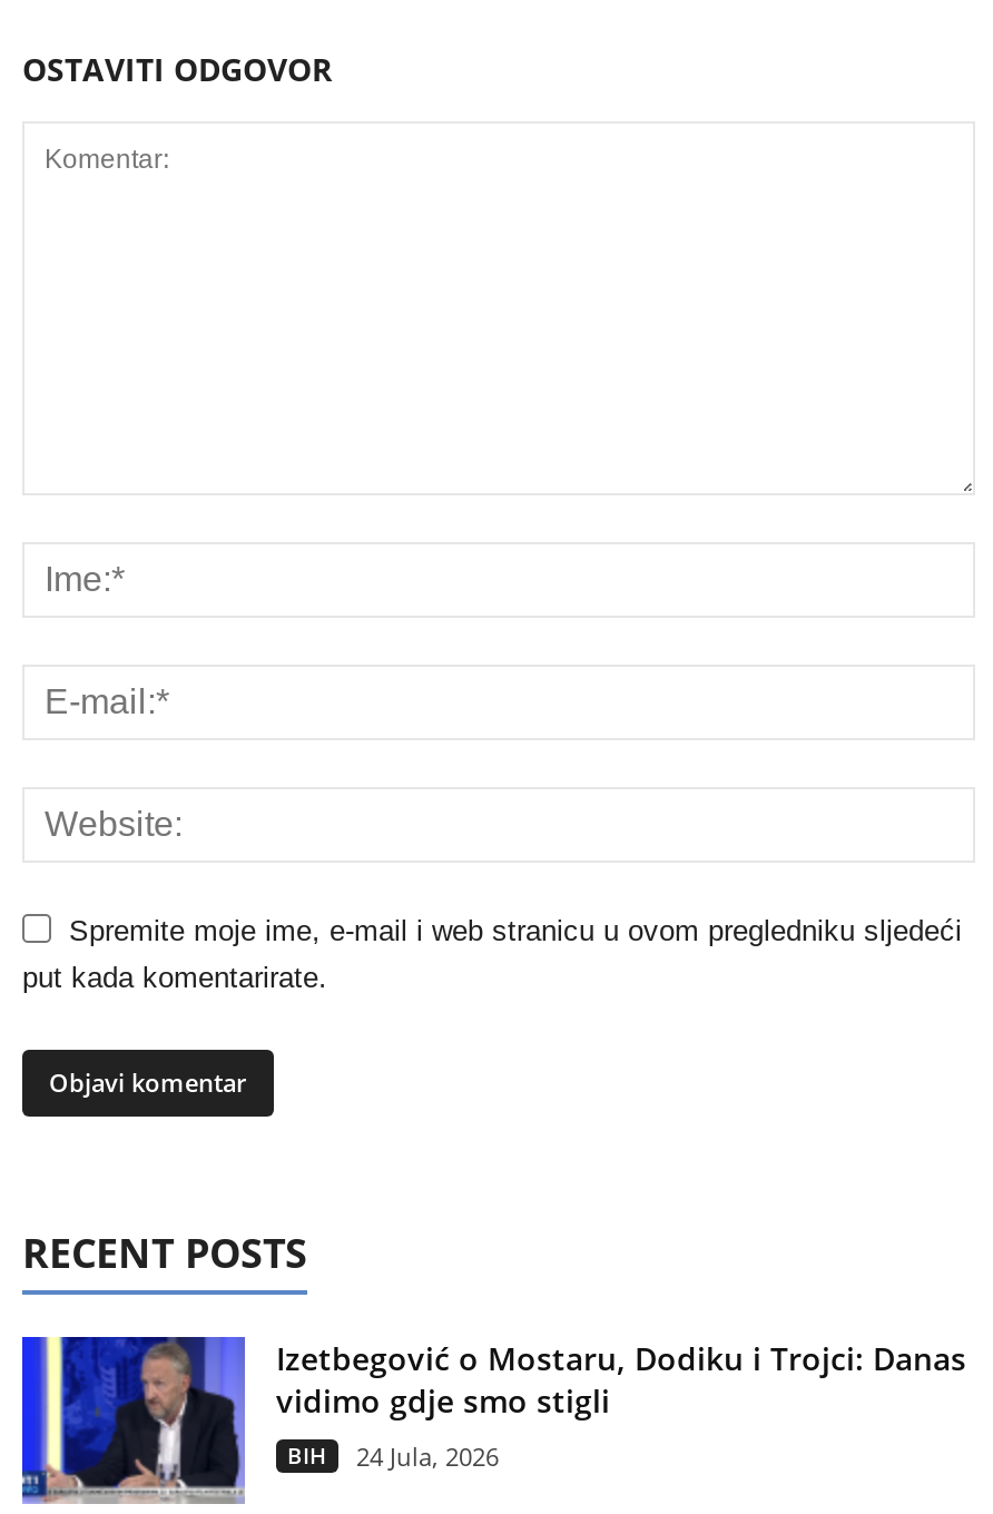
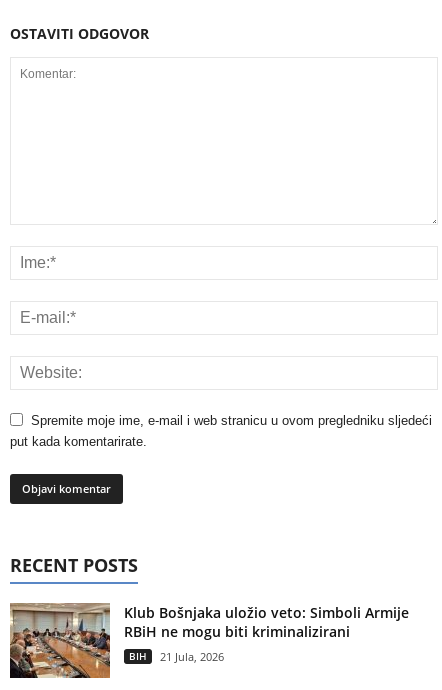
[20,1335,966,1504] [image] | Izetbegović o Mostaru, Dodiku i Trojci: Danas | vidimo gdje smo stigli -> [9,602,409,679] [image] | Klub Bošnjaka uložio veto: Simboli Armije | RBiH ne mogu biti kriminalizirani
[287,1438,499,1471] BIH 24 Jula, 2026 -> [129,649,224,664] BIH 21 Jula, 2026

